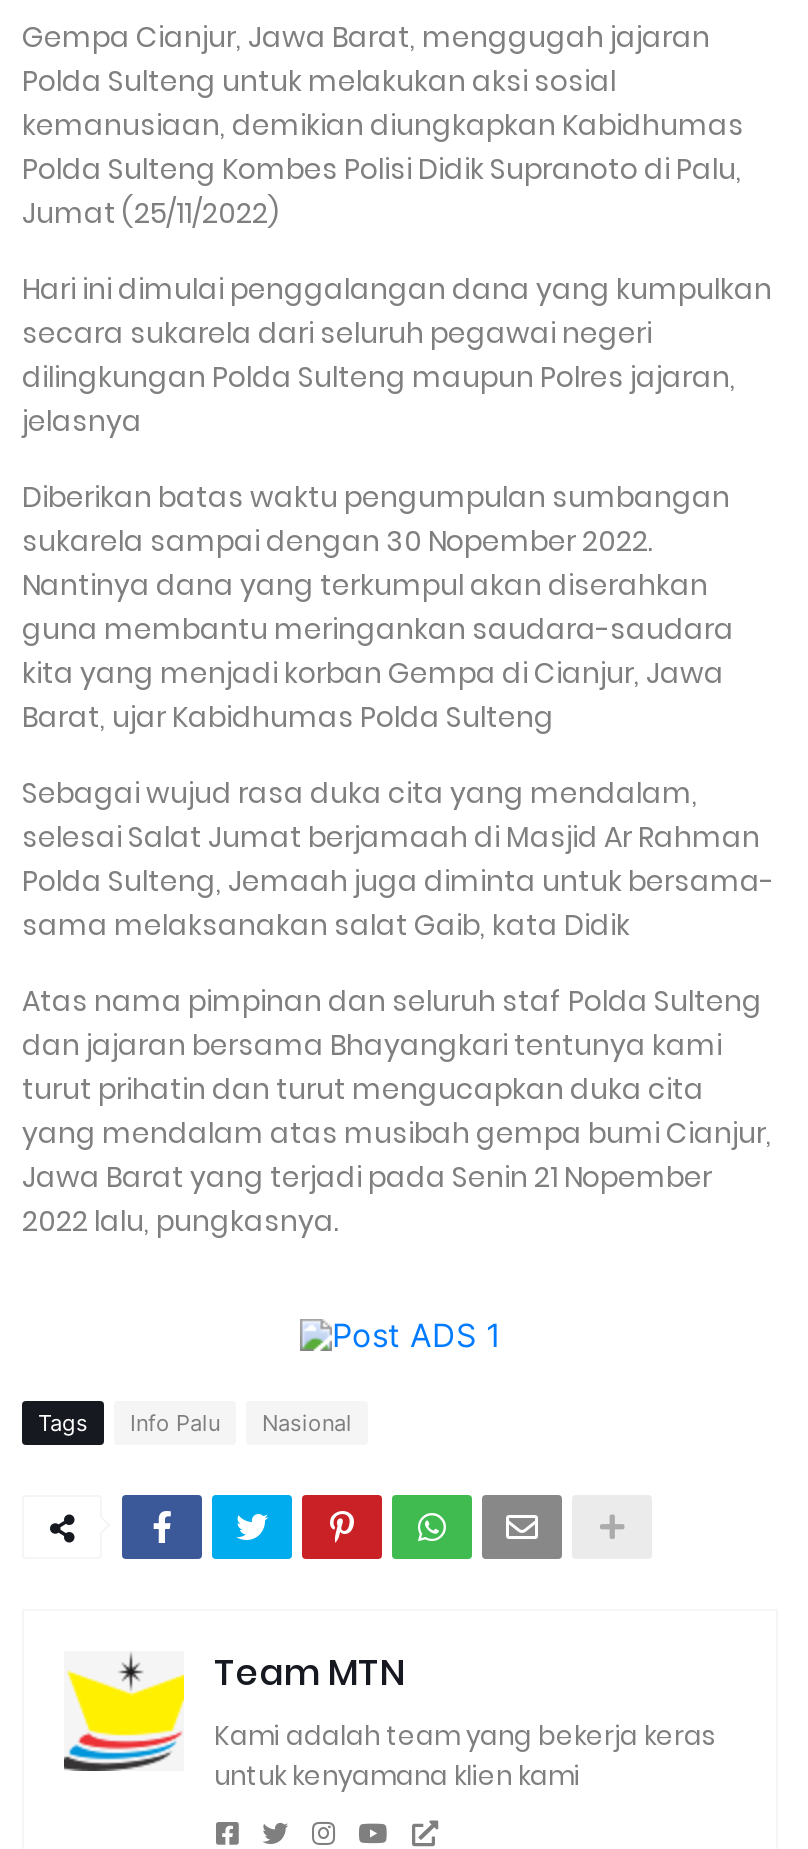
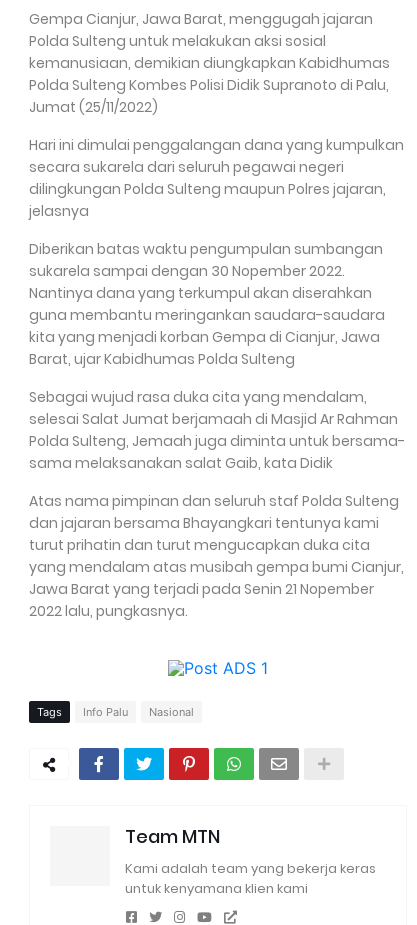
[62,1655,186,1773] [image] -> none

